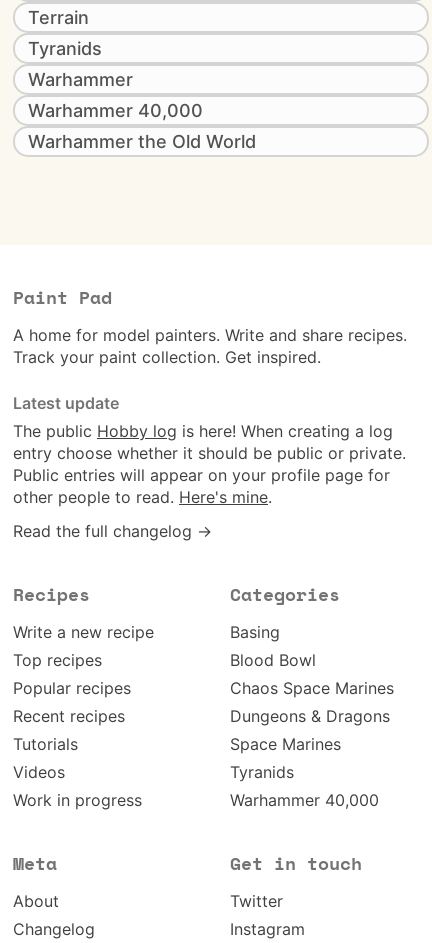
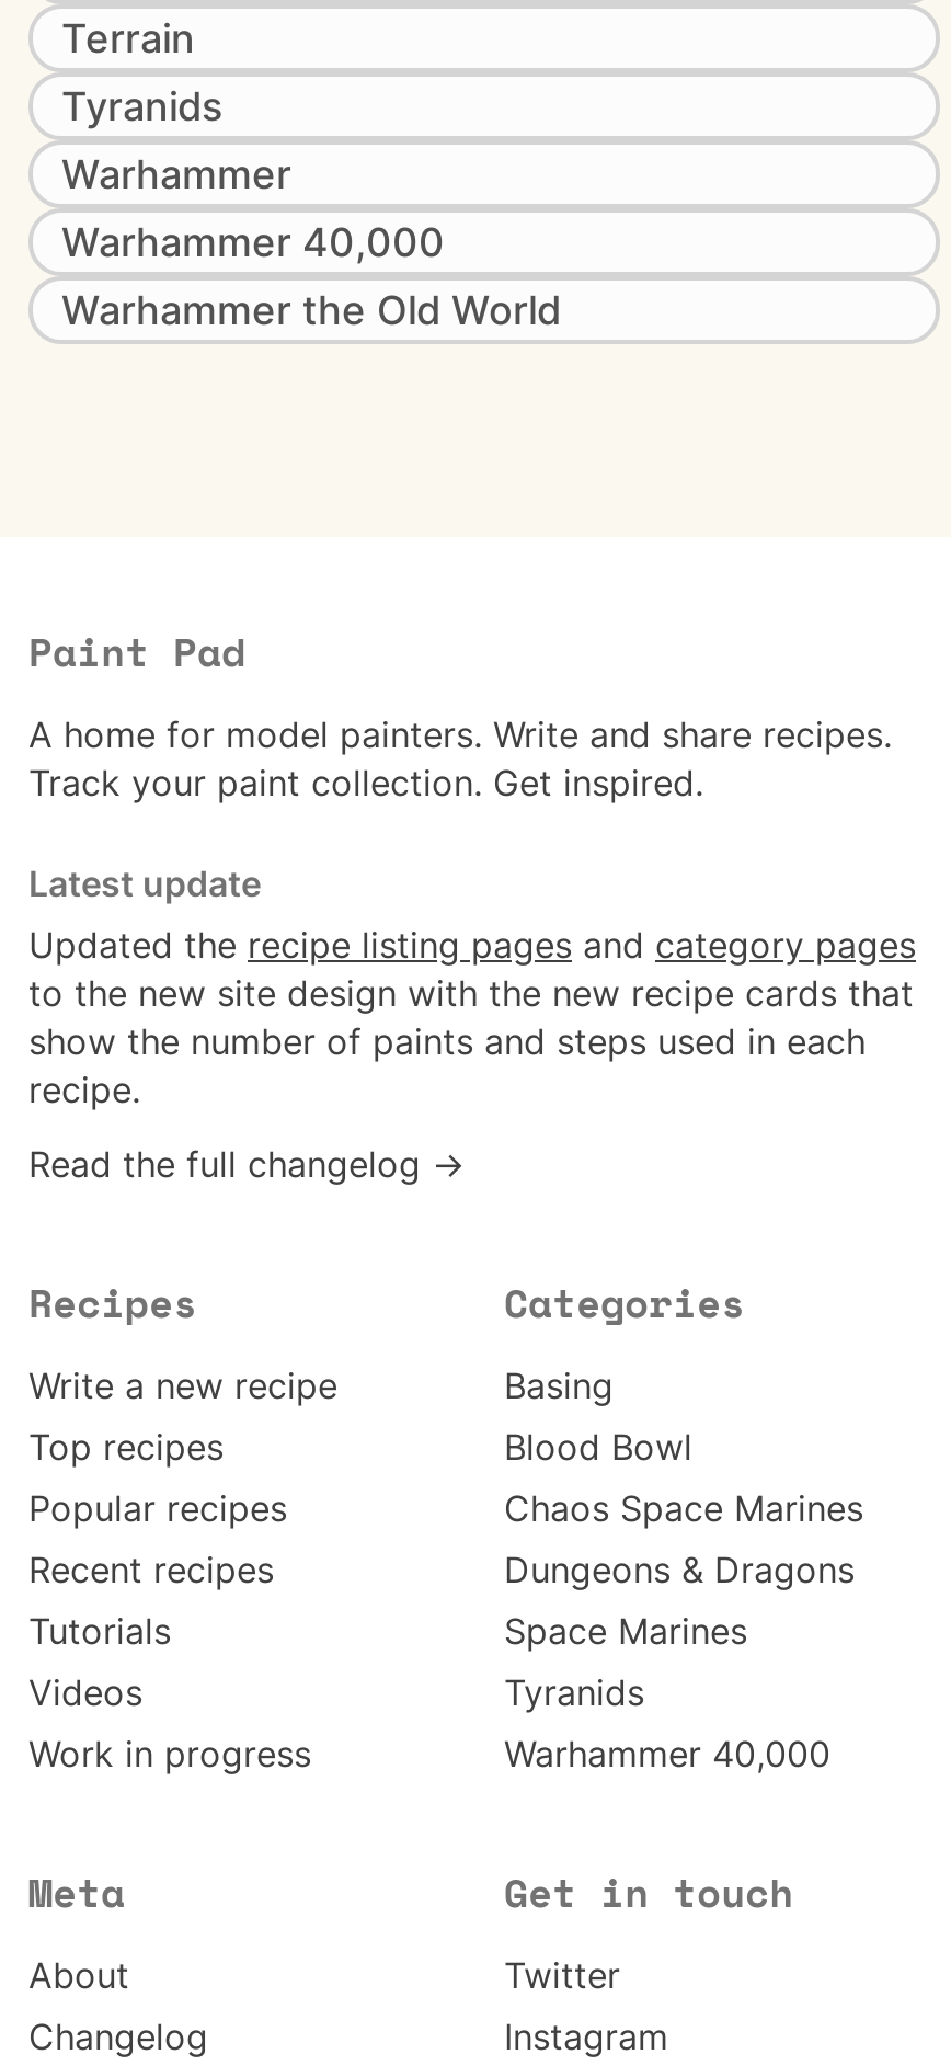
[13,421,406,507] The public Hobby log is here! When creating a log | entry choose whether it should be public or private. | Public entries will appear on your profile page for | other people to read. Here's mine. -> [28,922,916,1110] Updated the recipe listing pages and category pages | to the new site design with the new recipe cards that | show the number of paints and steps used in each | recipe.

